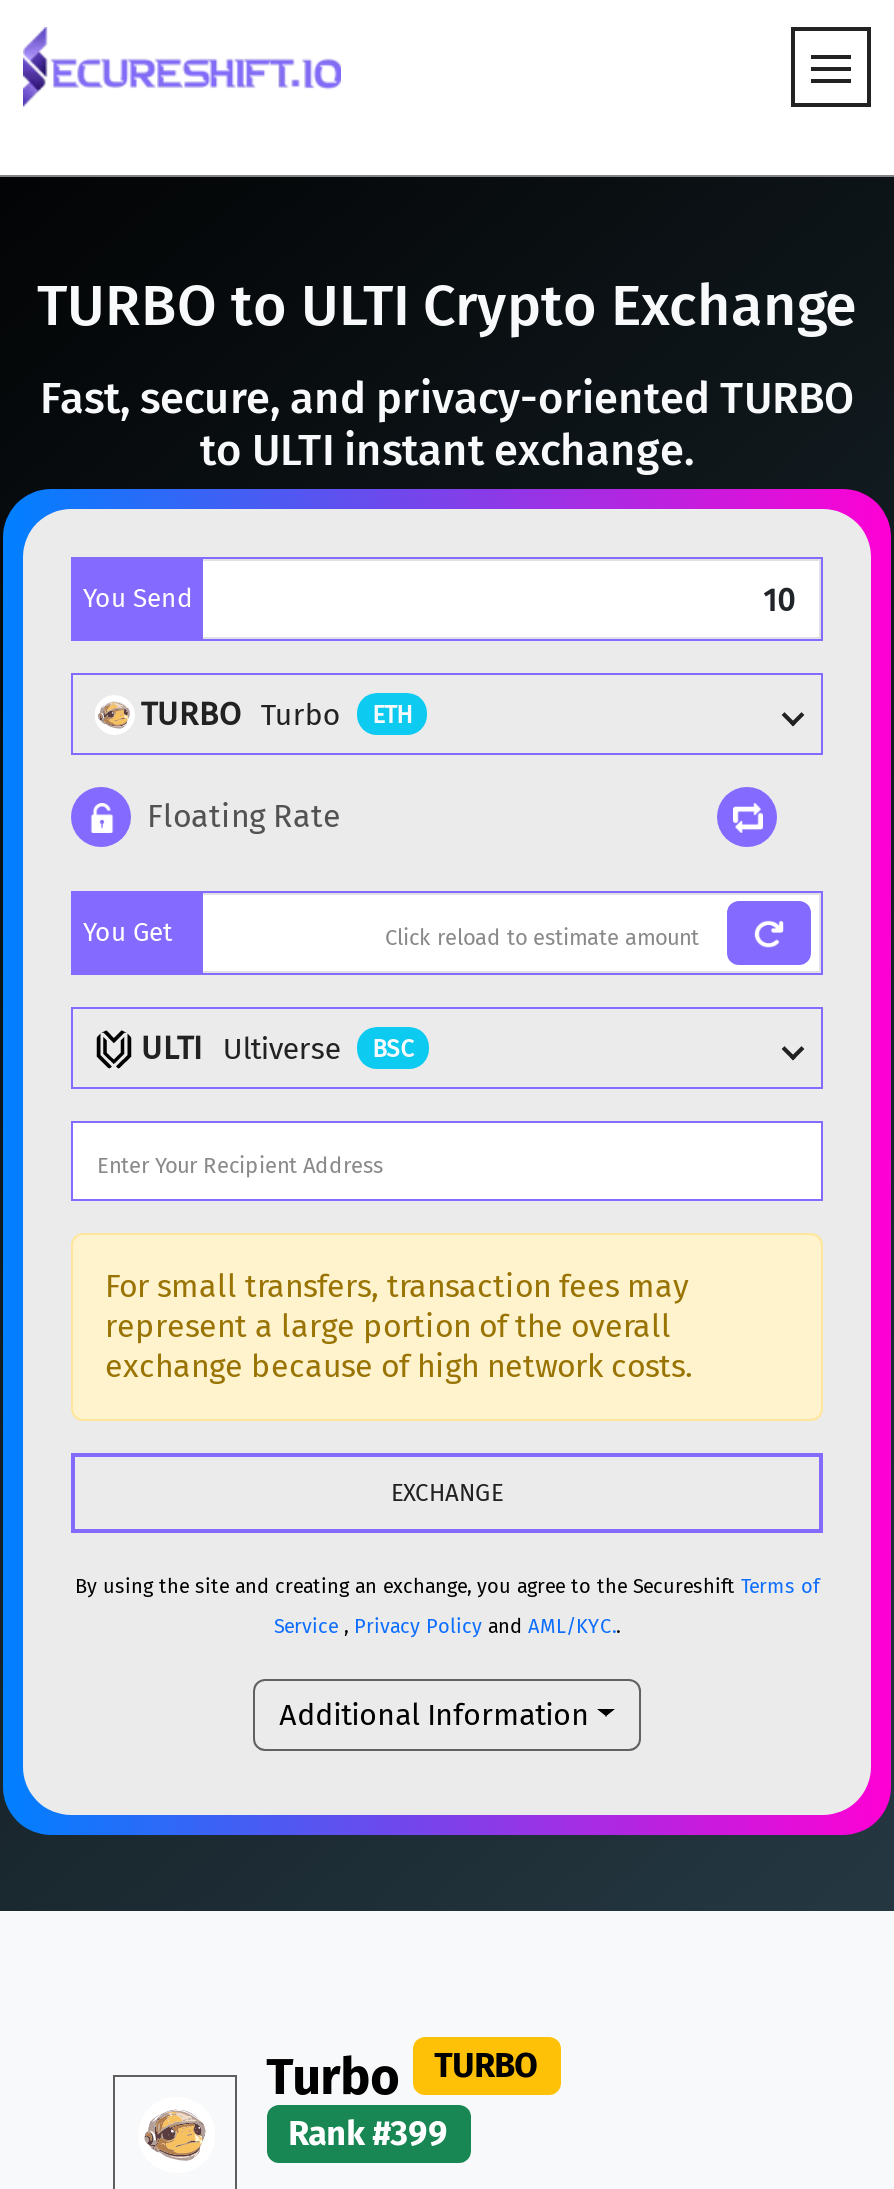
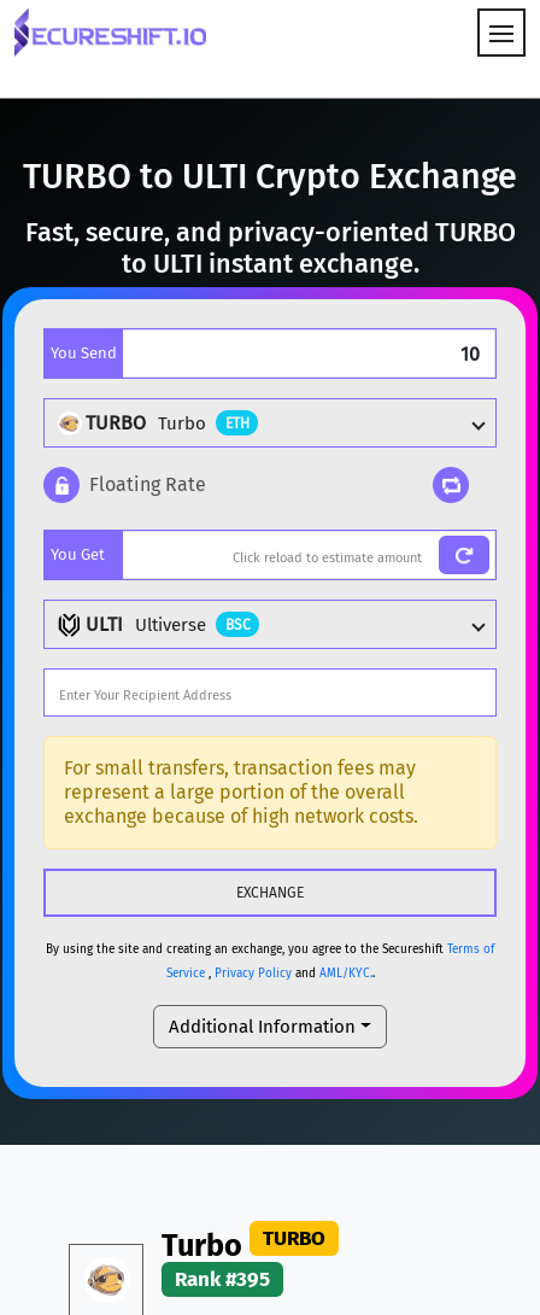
[288,2112,448,2154] Rank #399 -> [174,1266,270,1292] Rank #395

